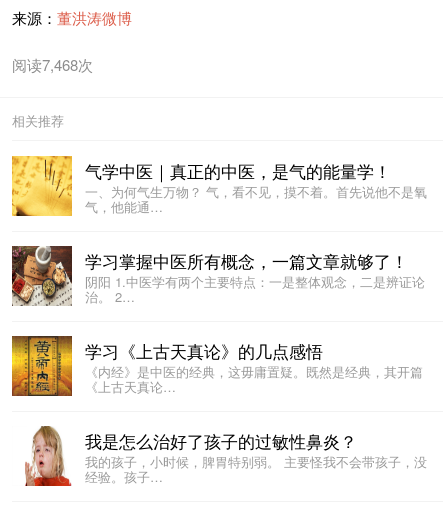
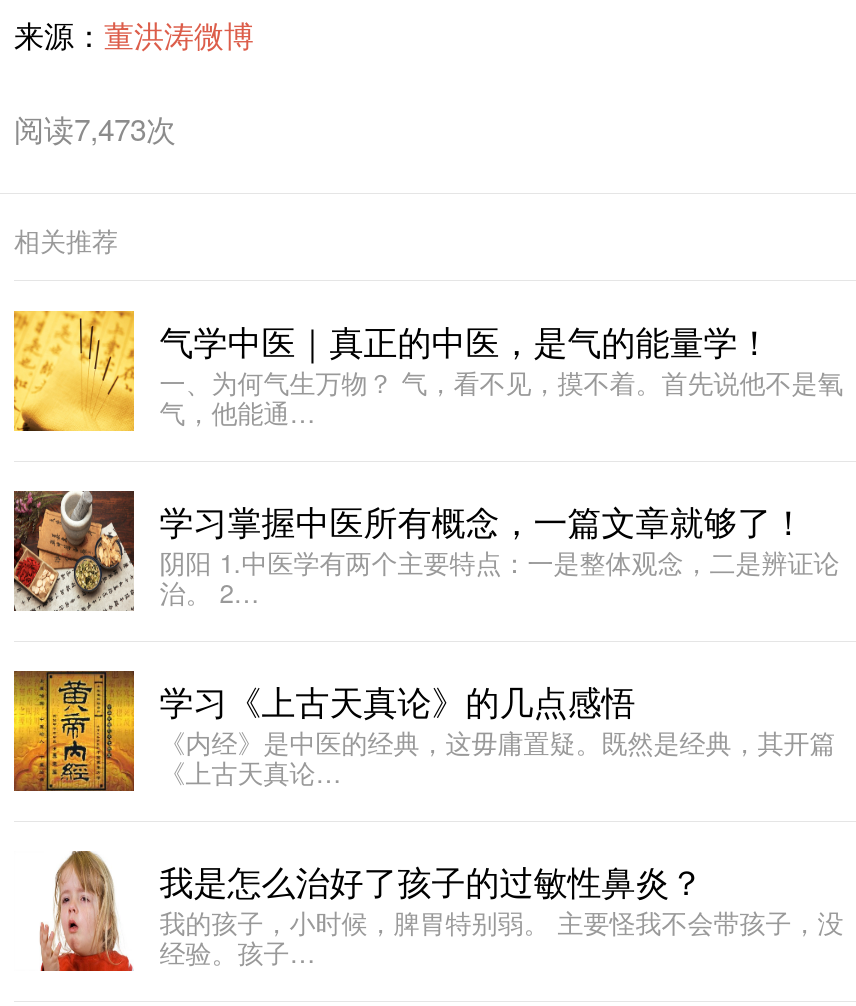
[12,53,93,74] 阅读7,468次 -> [14,106,176,148] 阅读7,473次

